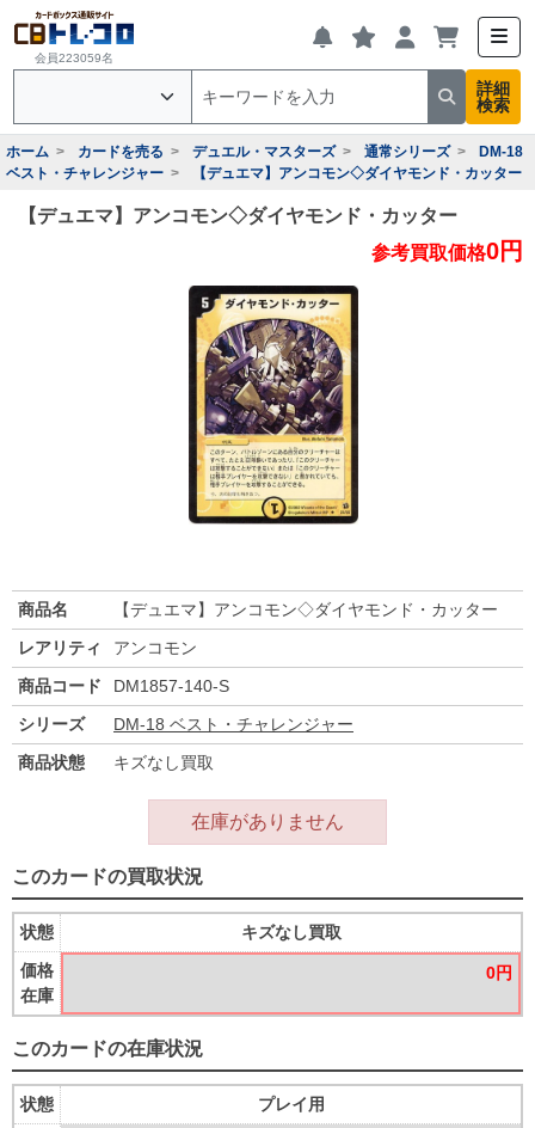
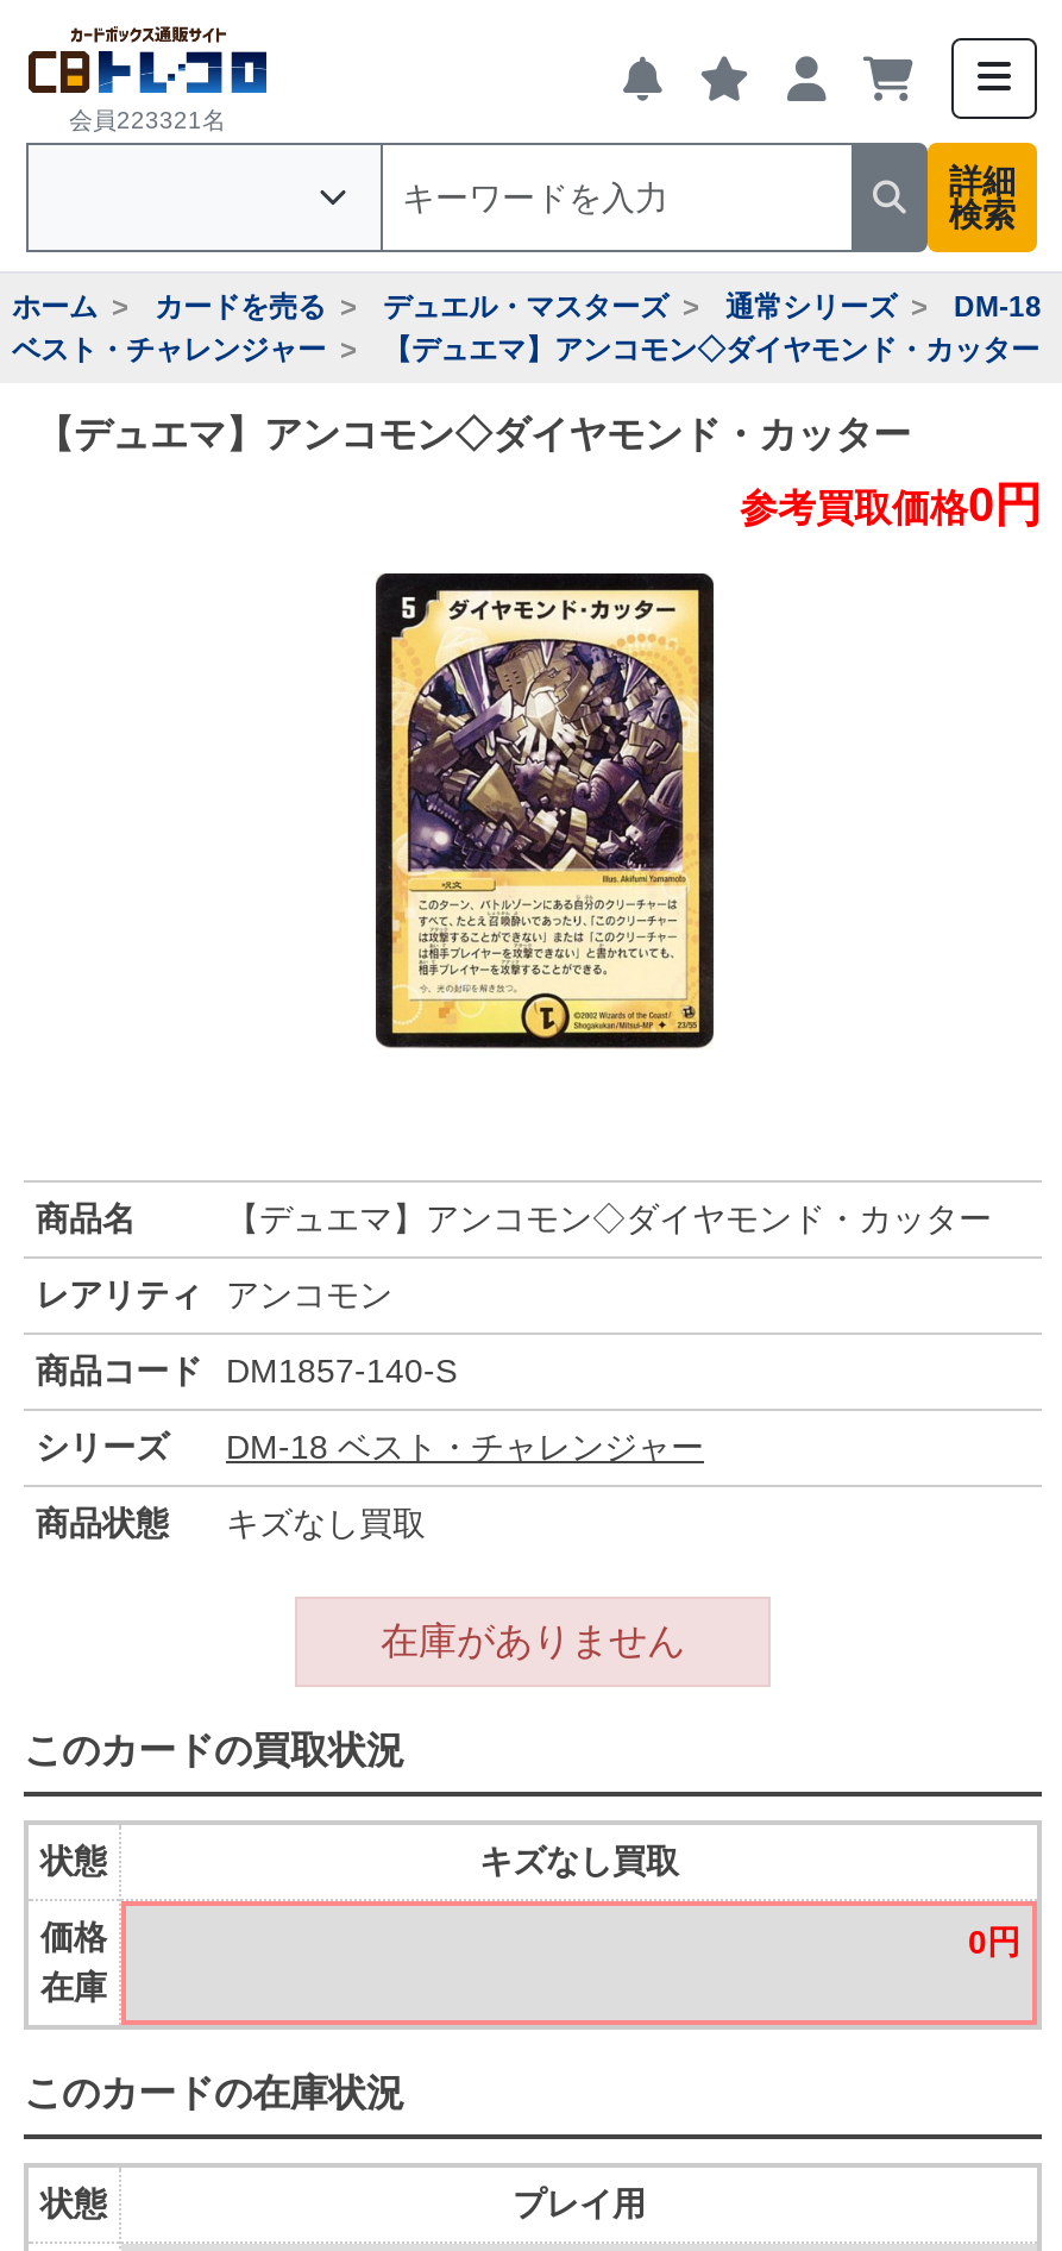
[35,52,113,65] 会員223059名 -> [69,108,226,134] 会員223321名

